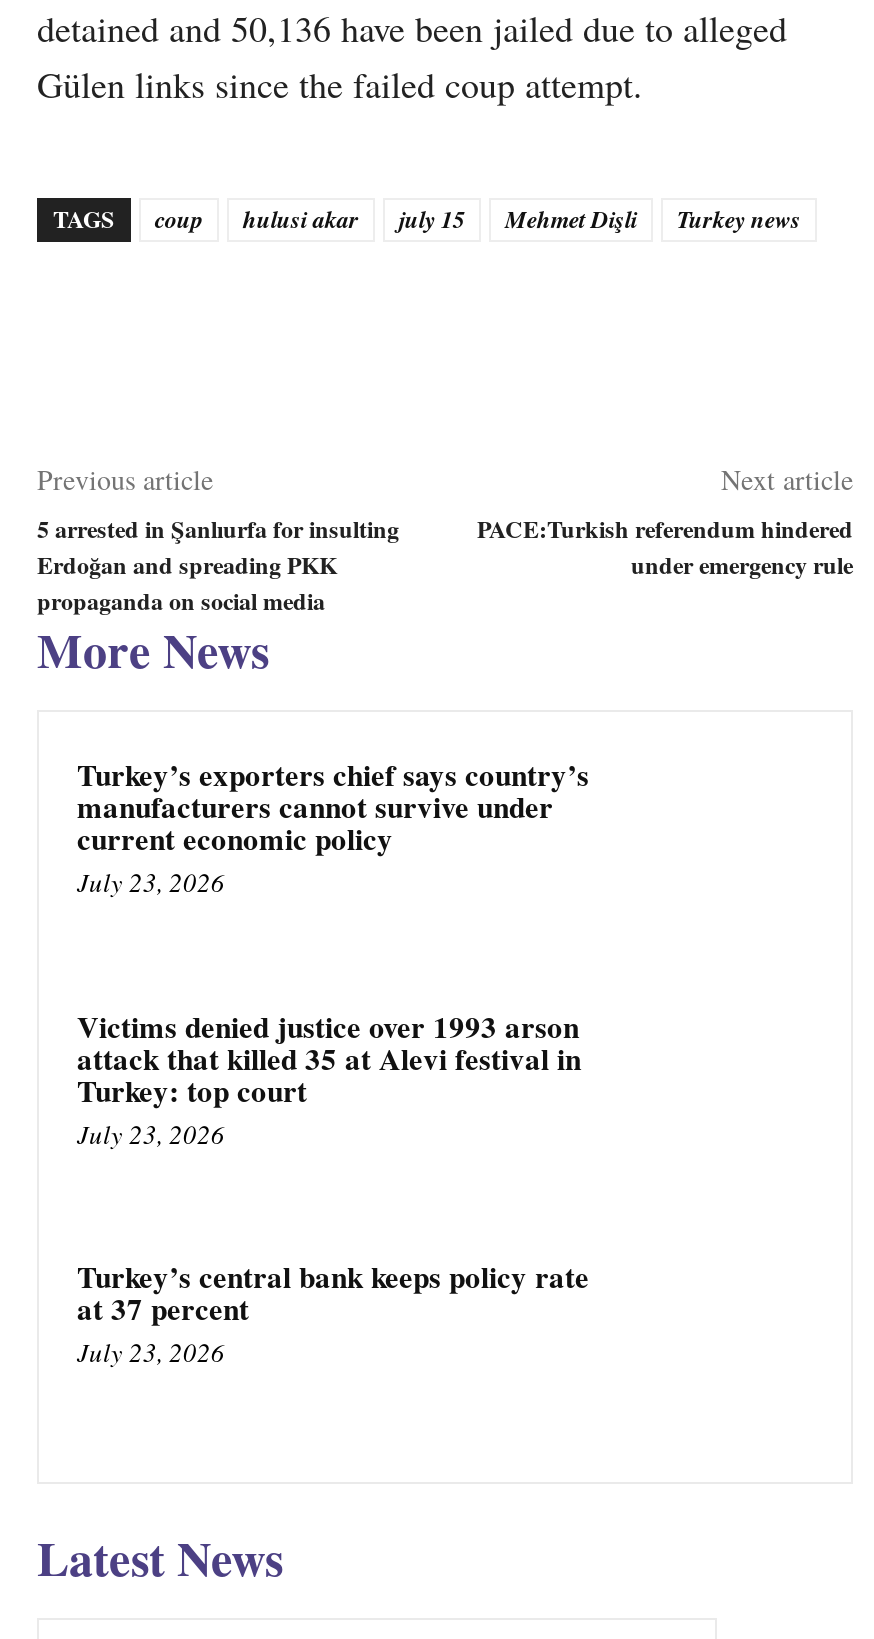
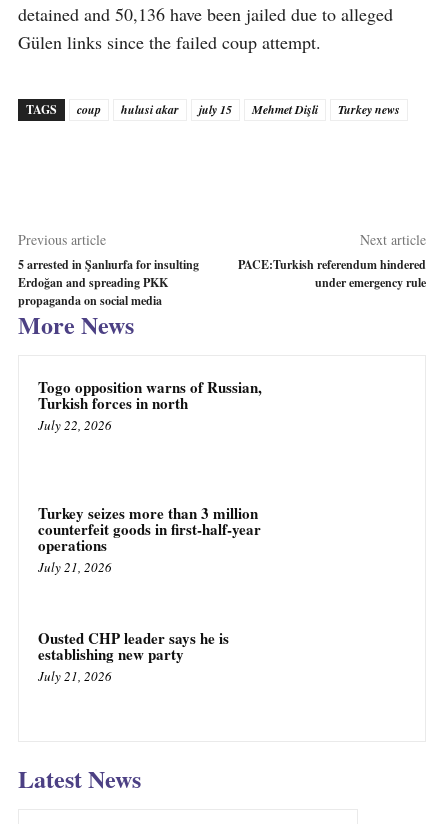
[77,752,589,900] Turkey’s exporters chief says country’s | manufacturers cannot survive under | current economic policy | July 23, 2026 -> [38,376,262,434] Togo opposition warns of Russian, | Turkish forces in north | July 22, 2026
[77,1003,581,1151] Victims denied justice over 1993 arson | attack that killed 35 at Alevi festival in | Turkey: top court | July 23, 2026 -> [38,502,261,576] Turkey seizes more than 3 million | counterfeit goods in first-half-year | operations | July 21, 2026
[77,1255,589,1371] Turkey’s central bank keeps policy rate | at 37 percent | July 23, 2026 -> [38,627,229,685] Ousted CHP leader says he is | establishing new party | July 21, 2026

